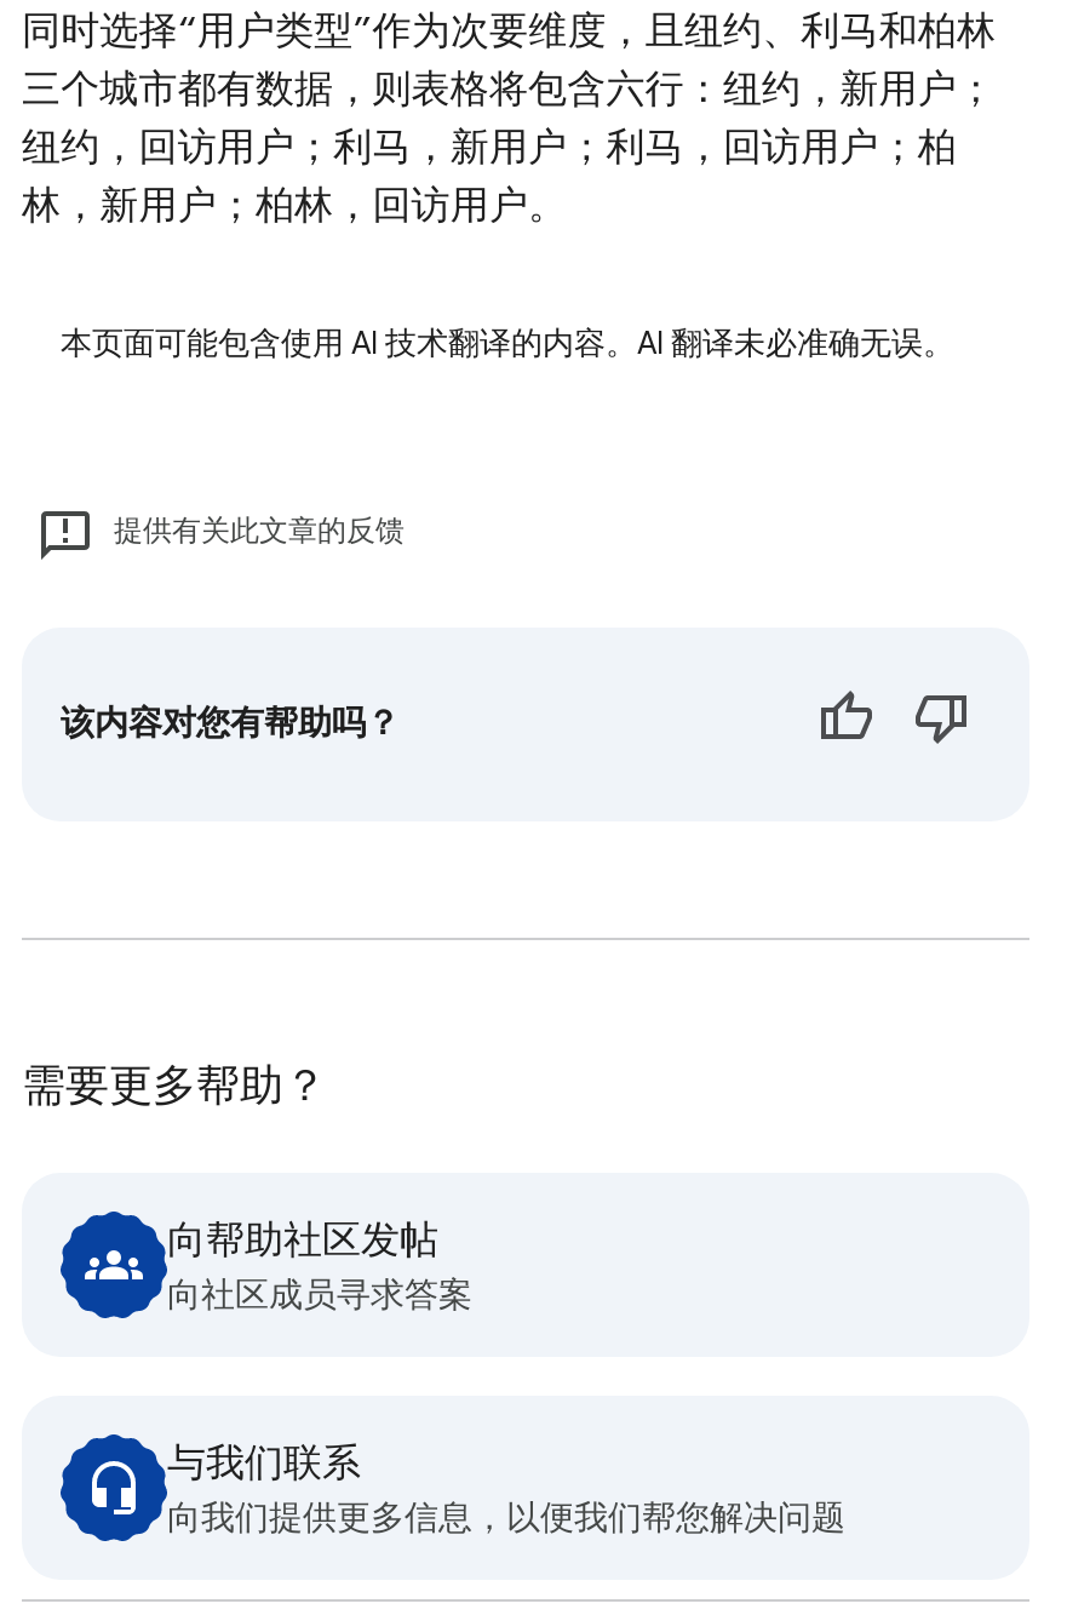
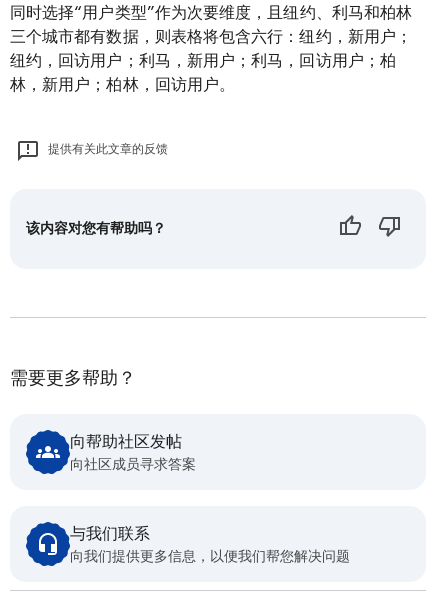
[61,322,954,363] 本页面可能包含使用 AI 技术翻译的内容。AI 翻译未必准确无误。 -> none

